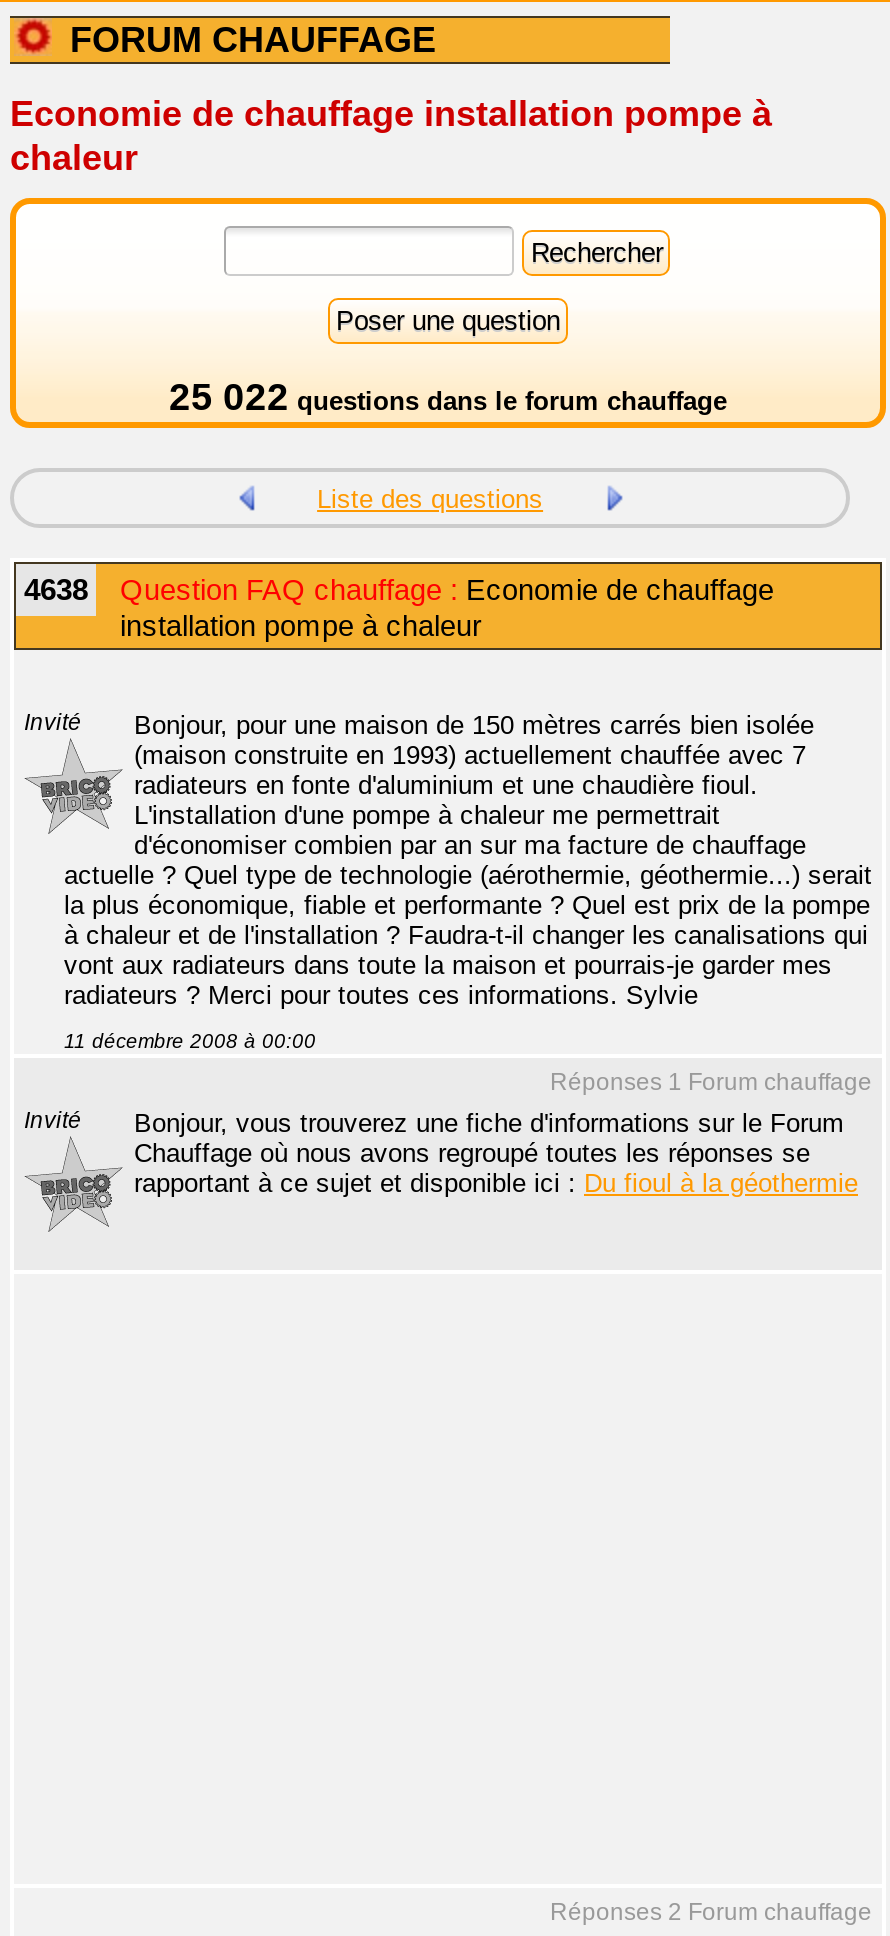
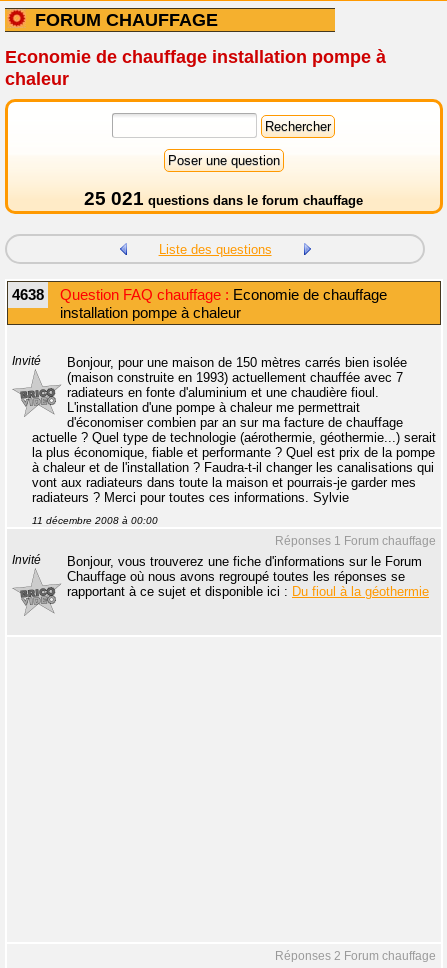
[169,376,727,418] 25 022 questions dans le forum chauffage -> [84,188,363,209] 25 021 questions dans le forum chauffage

